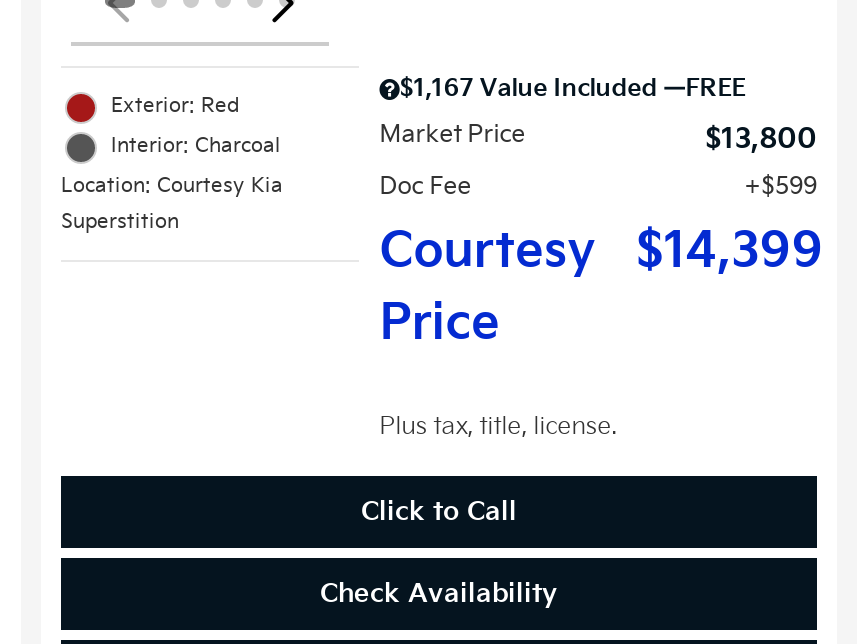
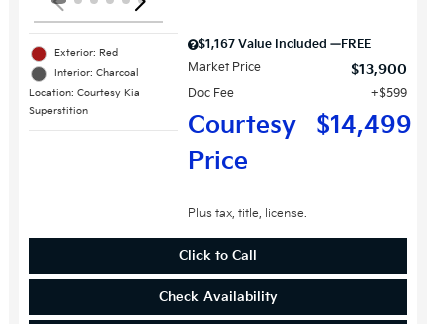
[705,122,817,156] $13,800 -> [351,61,407,78] $13,900
[379,222,823,280] Courtesy $14,399 -> [188,111,412,140] Courtesy $14,499

